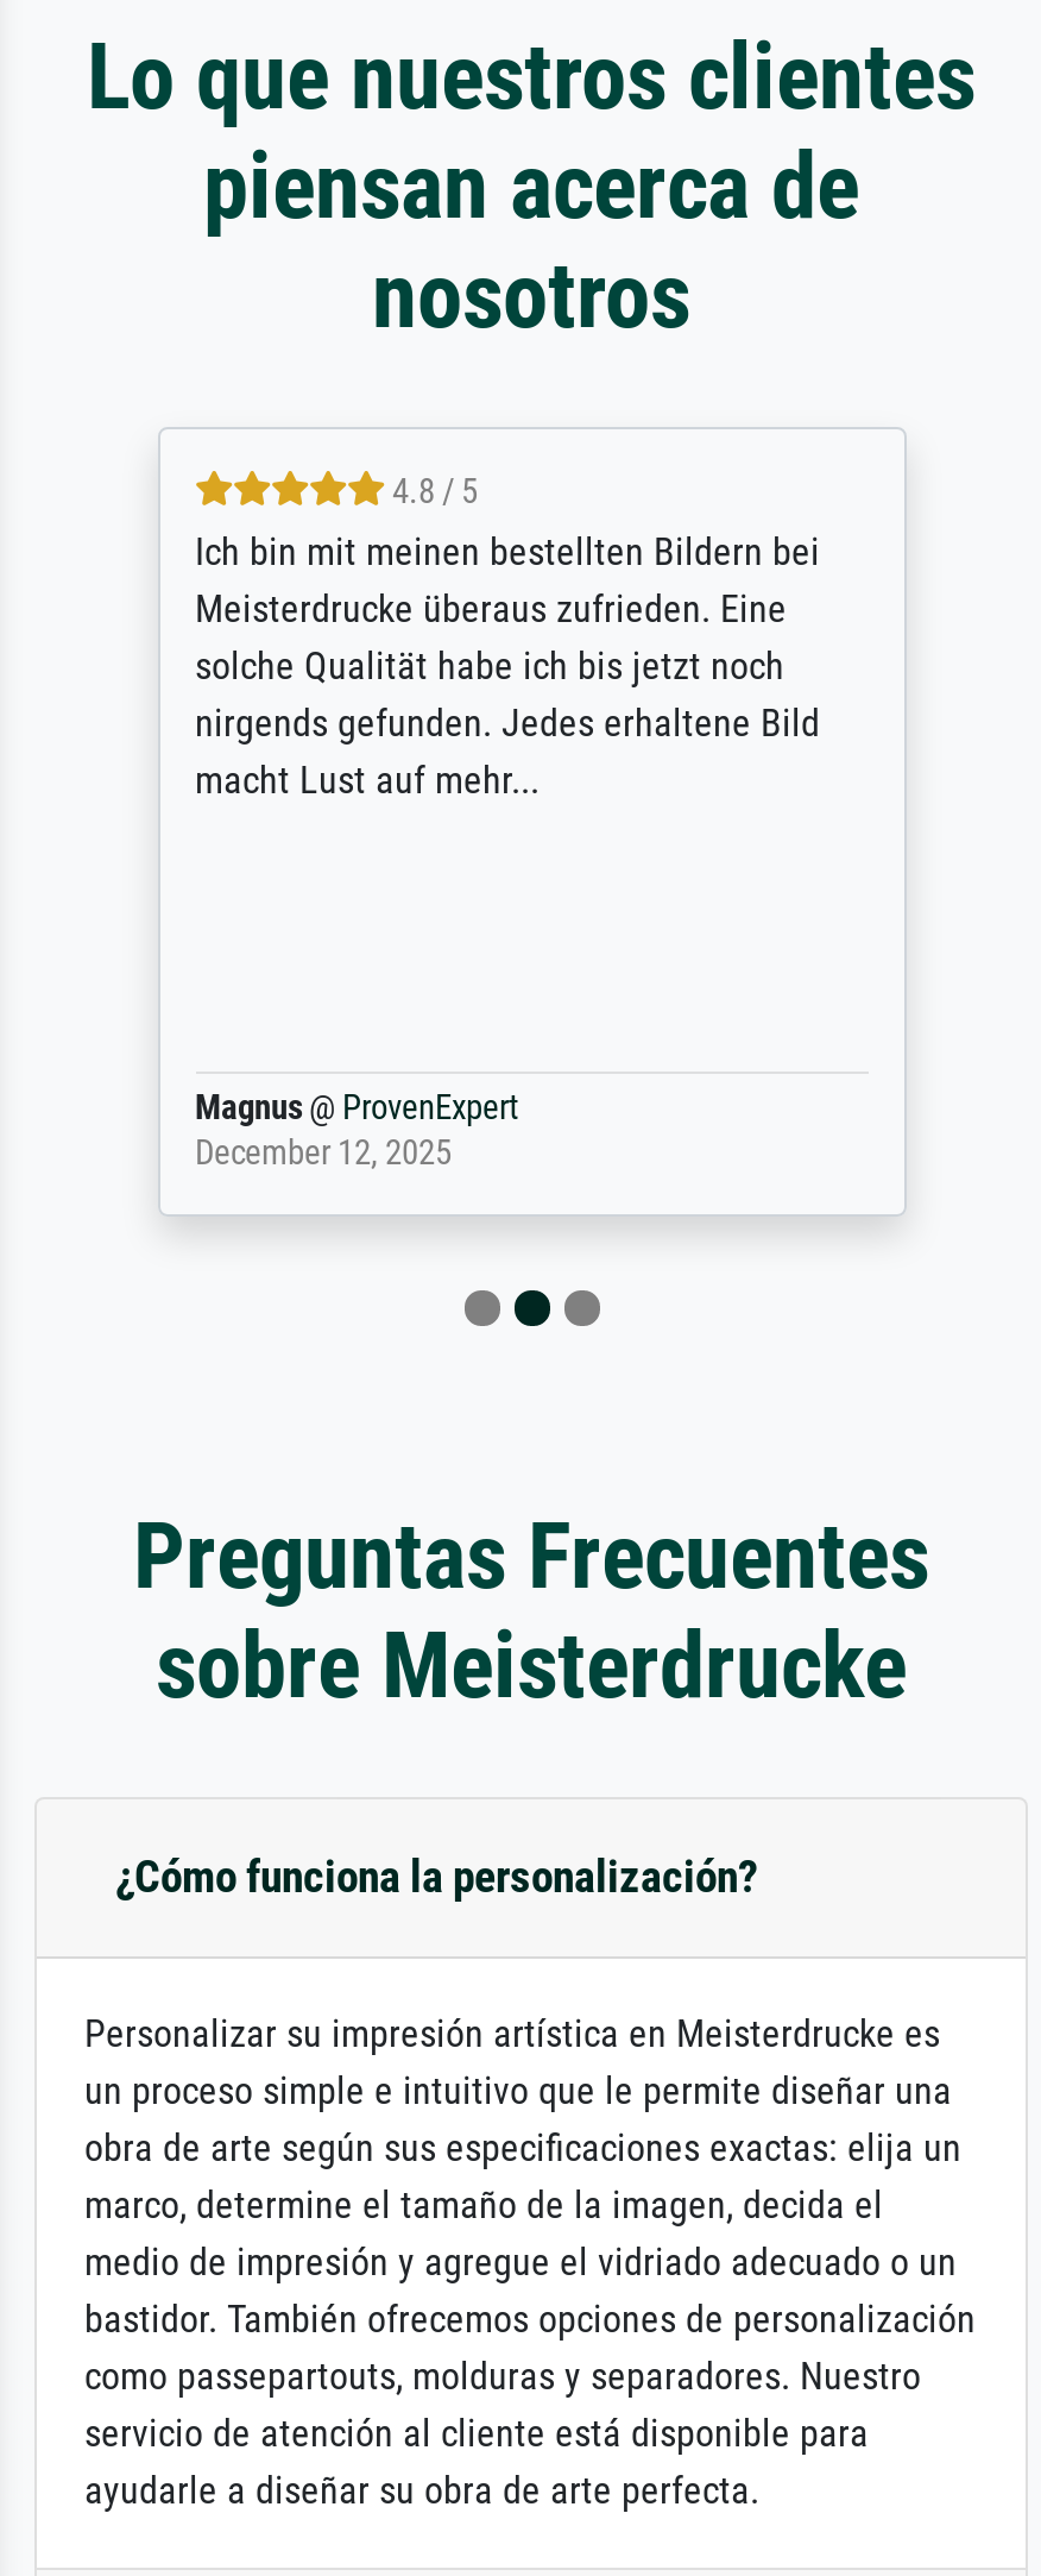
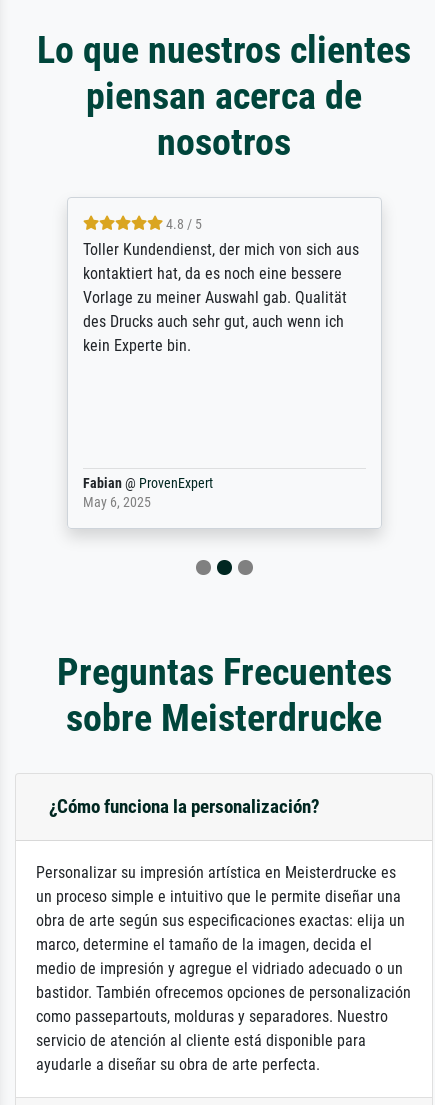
[195,529,820,802] Ich bin mit meinen bestellten Bildern bei | Meisterdrucke überaus zufrieden. Eine | solche Qualität habe ich bis jetzt noch | nirgends gefunden. Jedes erhaltene Bild | macht Lust auf mehr... -> [82,240,358,355] Toller Kundendienst, der mich von sich aus | kontaktiert hat, da es noch eine bessere | Vorlage zu meiner Auswahl gab. Qualität | des Drucks auch sehr gut, auch wenn ich | kein Experte bin.
[195,1088,518,1173] Magnus @ ProvenExpert | December 12, 2025 -> [82,475,212,511] Fabian @ ProvenExpert | May 6, 2025

